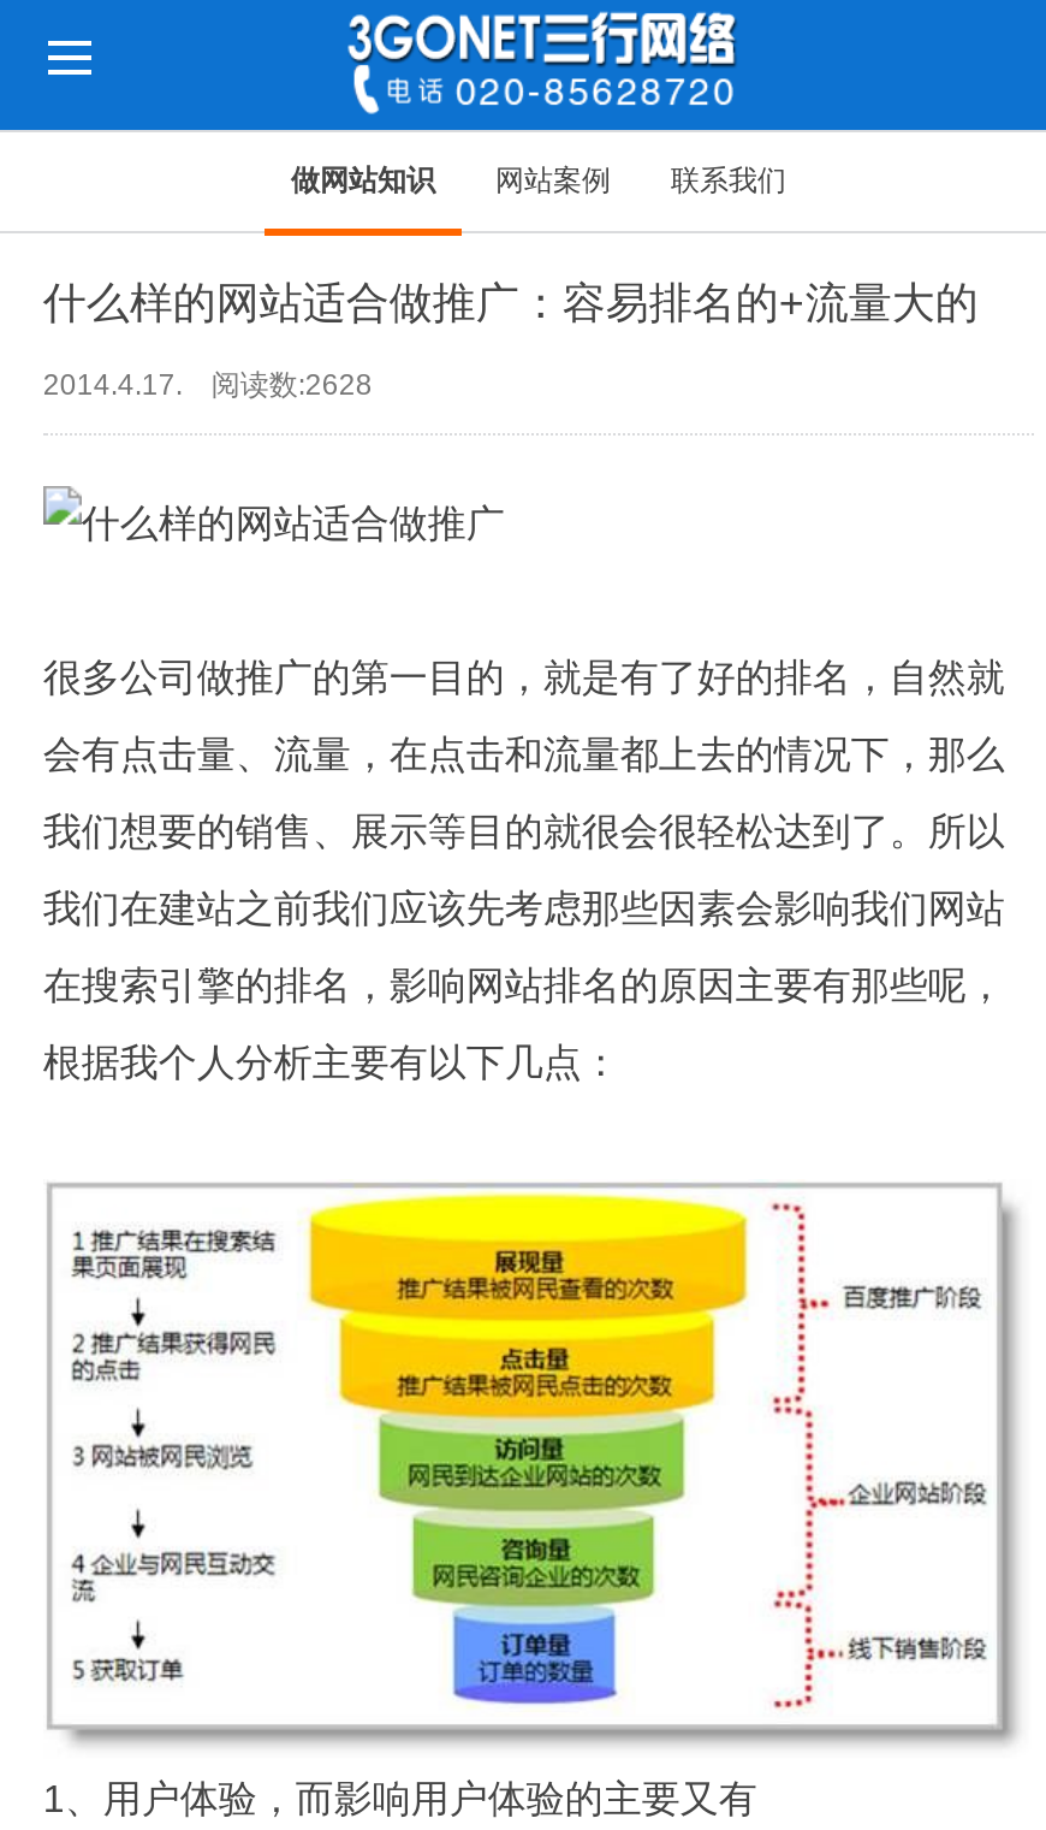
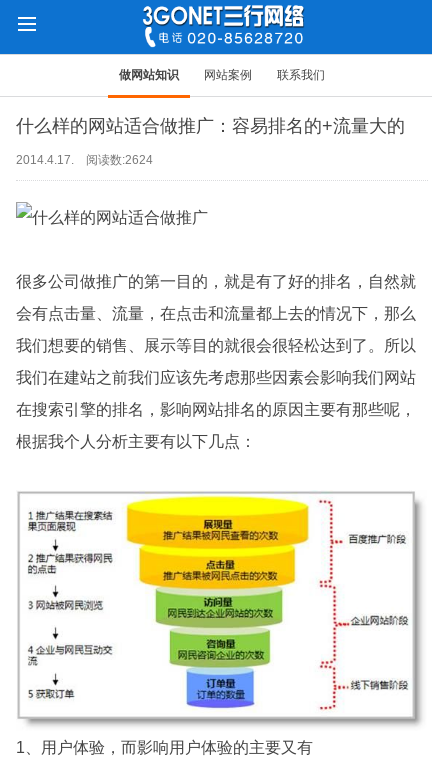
[43,367,372,401] 2014.4.17. 阅读数:2628 -> [16,153,153,167] 2014.4.17. 阅读数:2624

